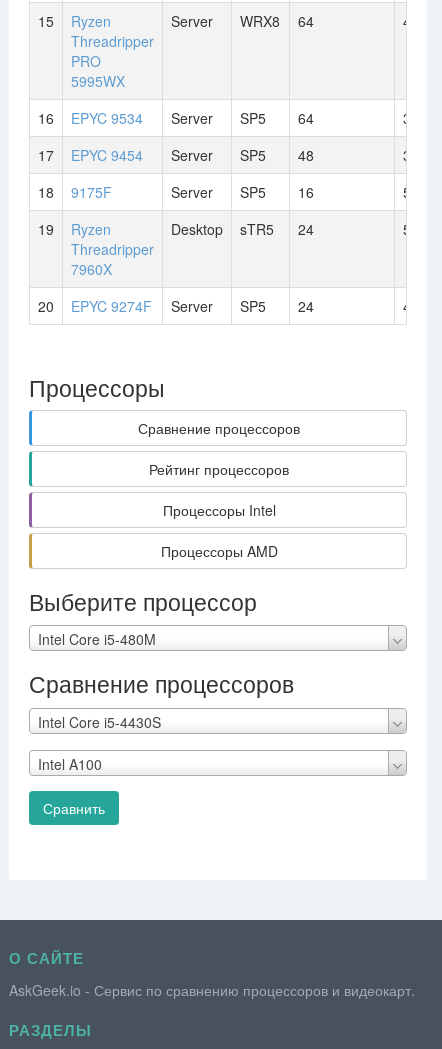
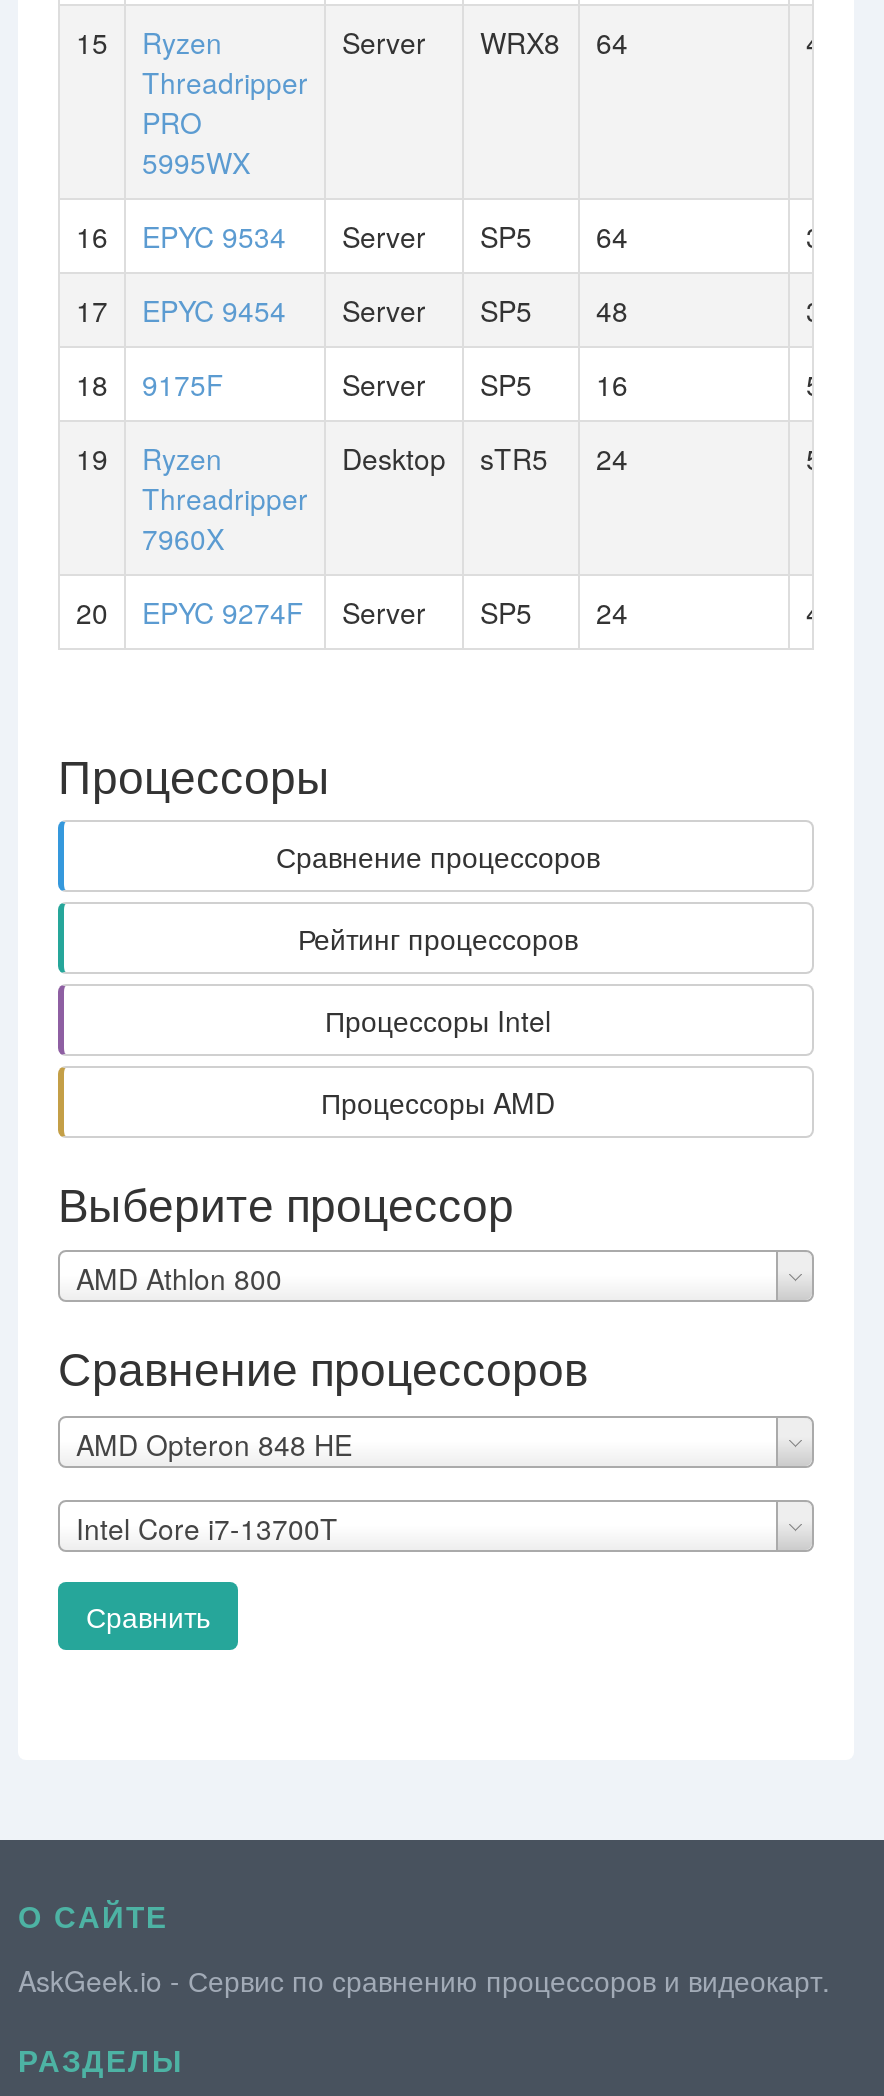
[38,629,156,649] Intel Core i5-480M -> [76,1259,282,1299] AMD Athlon 800
[38,712,161,732] Intel Core i5-4430S -> [76,1423,352,1463] AMD Opteron 848 HE
[38,754,102,774] Intel A100 -> [76,1508,338,1548] Intel Core i7-13700T

